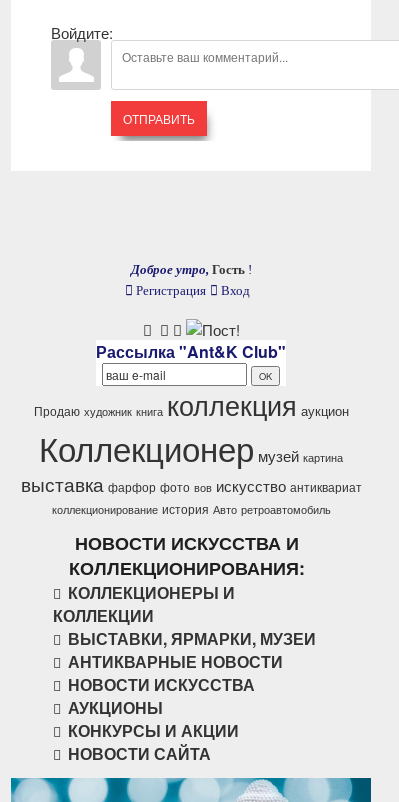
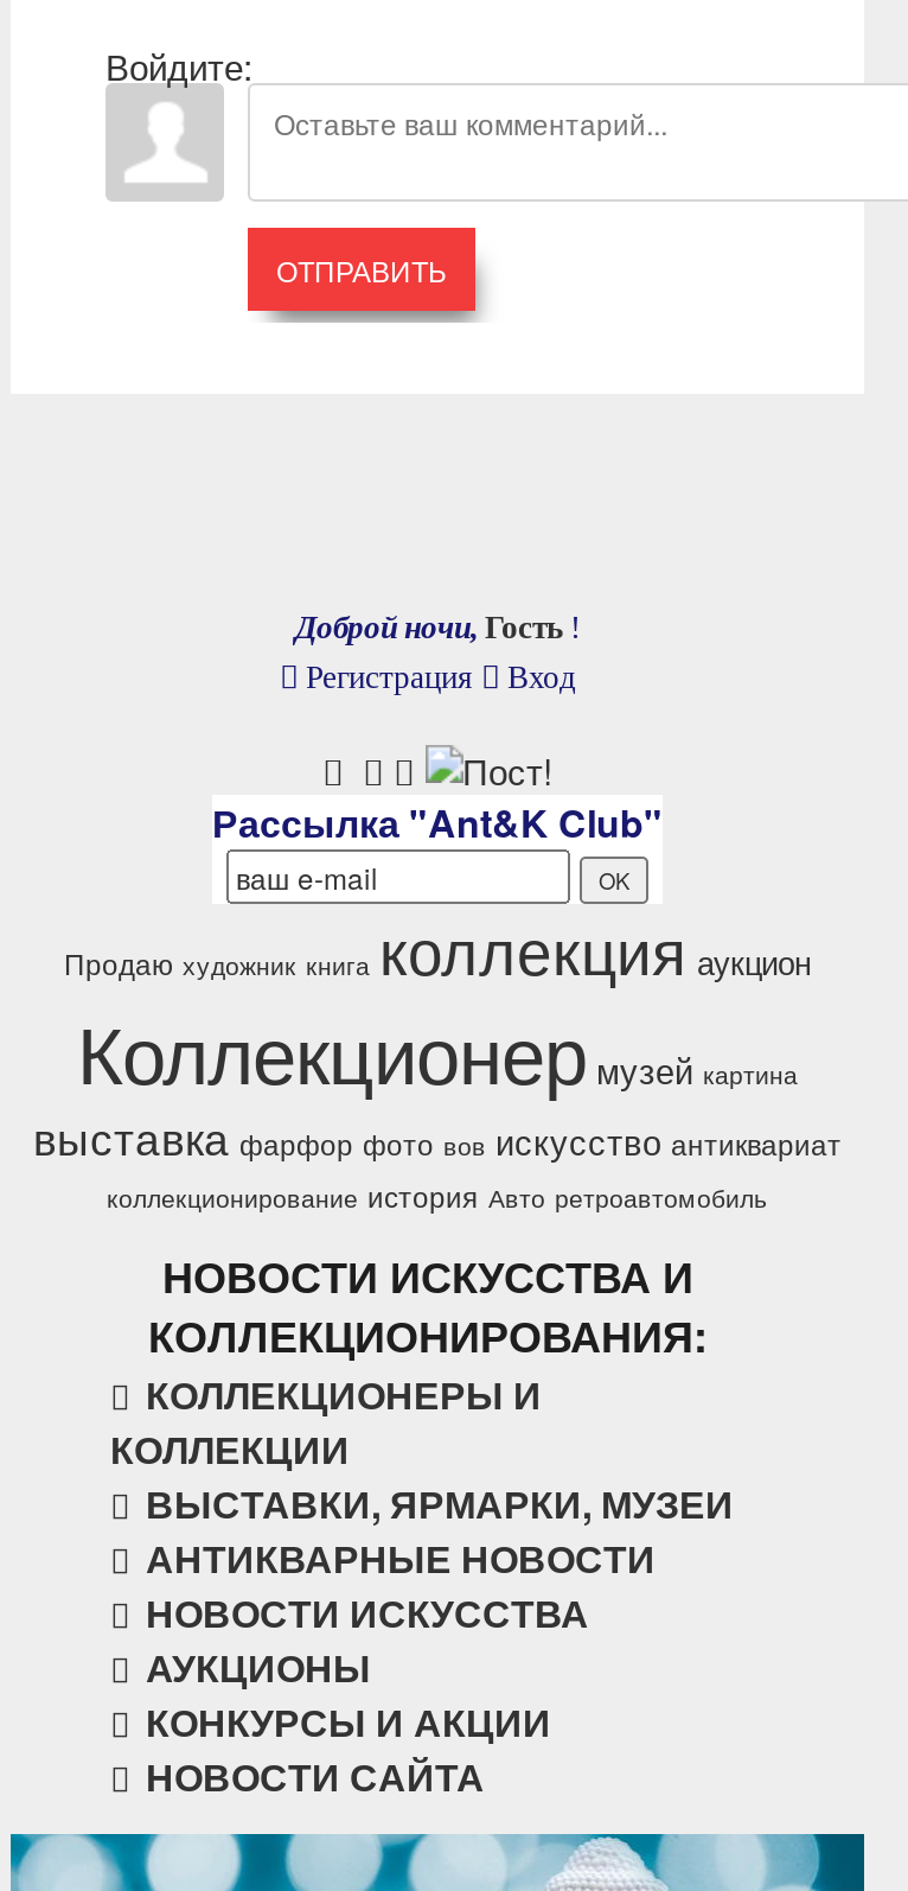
[130,262,251,277] Доброе утро, Гость ! -> [295,610,580,645] Доброй ночи, Гость !

